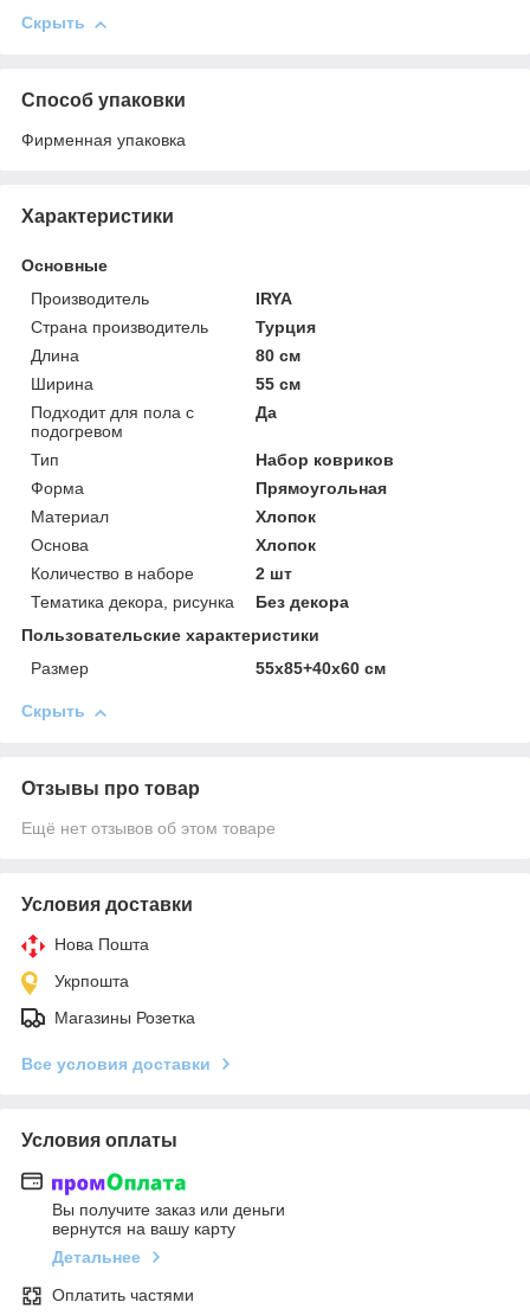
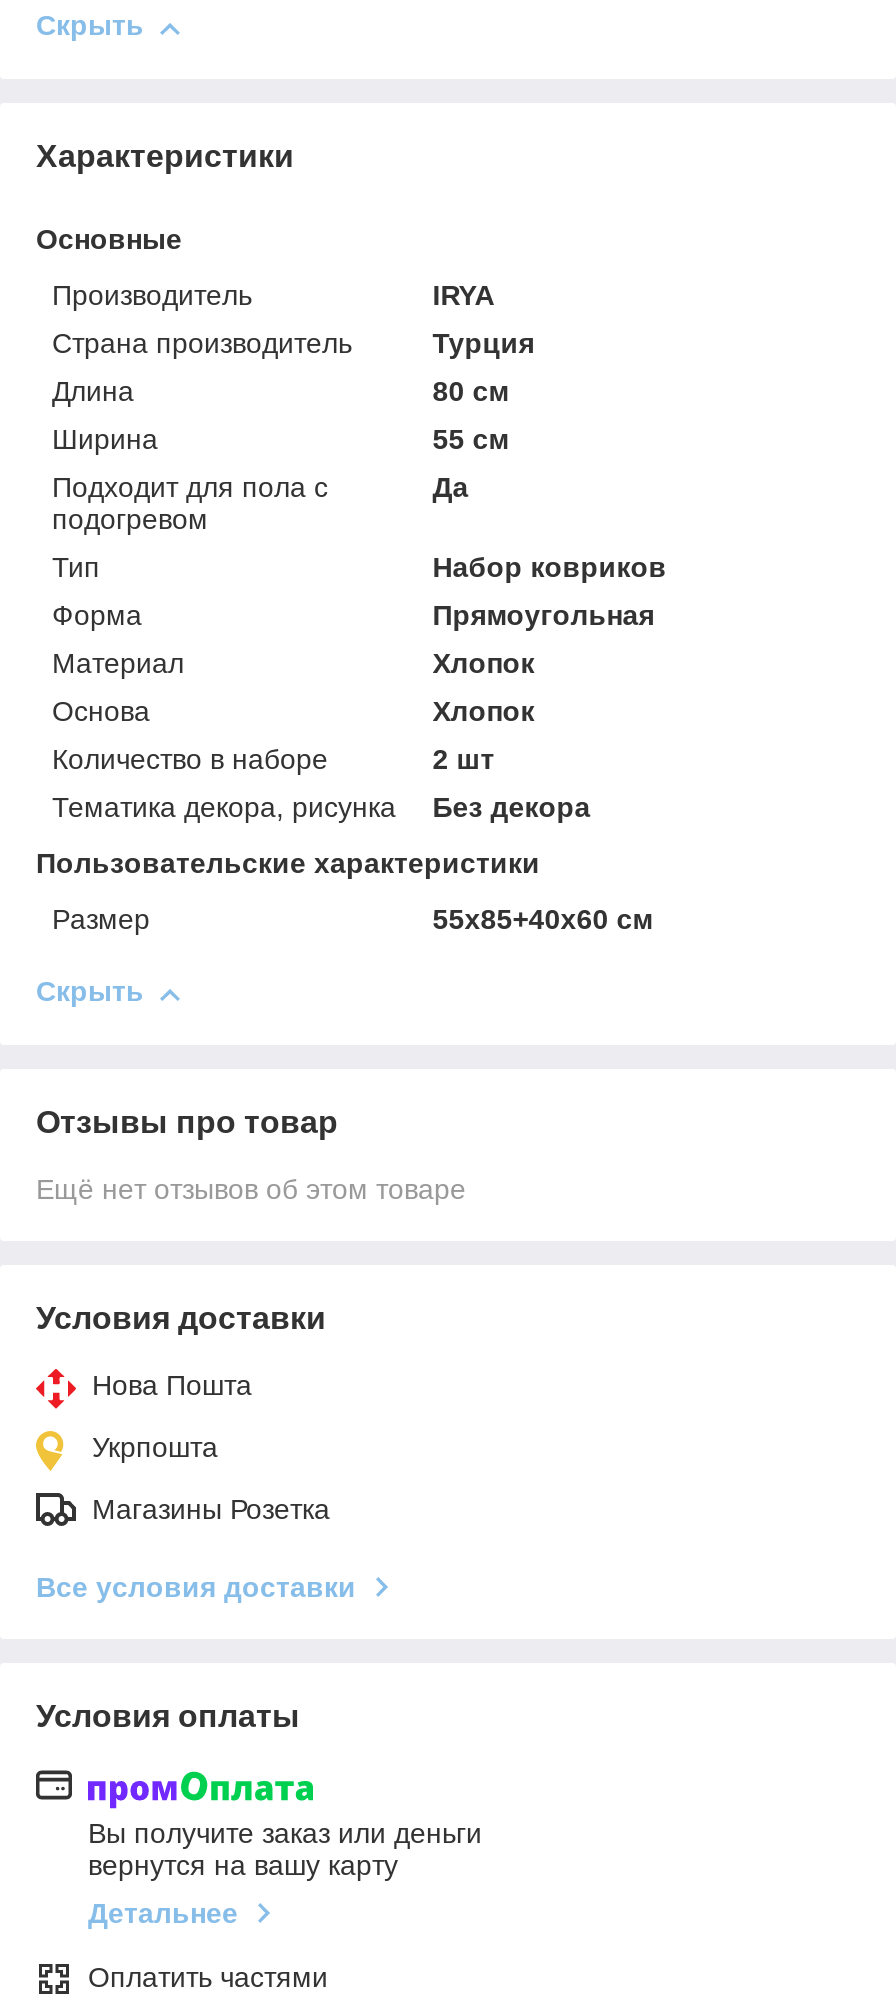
[21,91,186,150] Способ упаковки | Фирменная упаковка -> none

